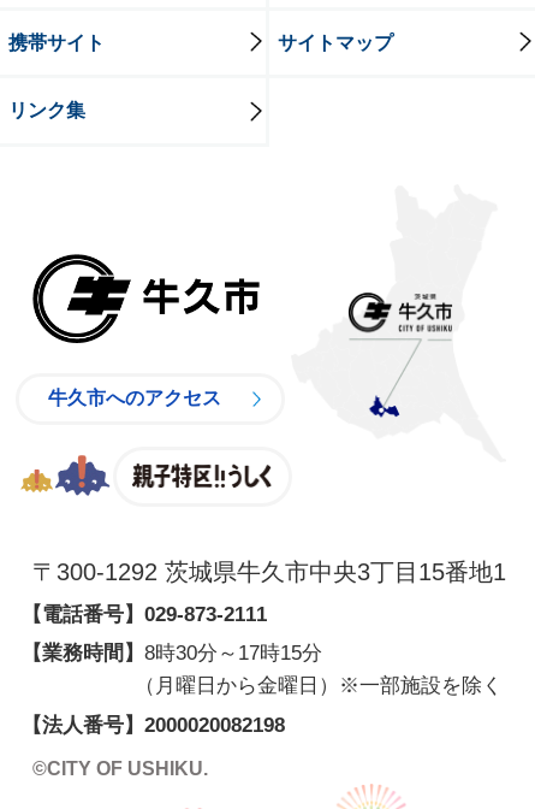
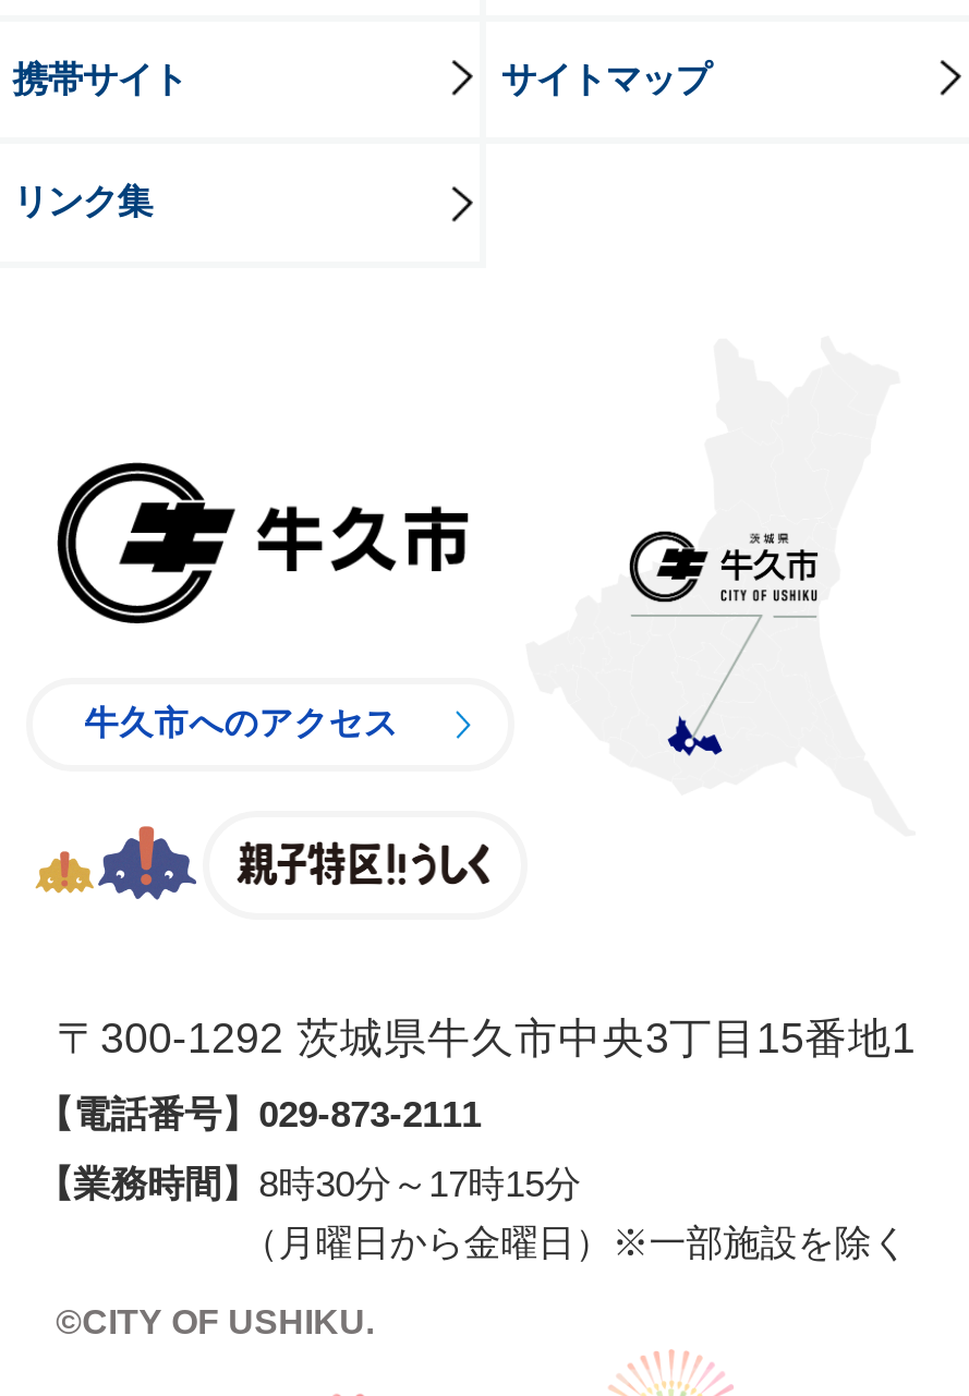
[21,713,285,737] 【法人番号】2000020082198 -> none

